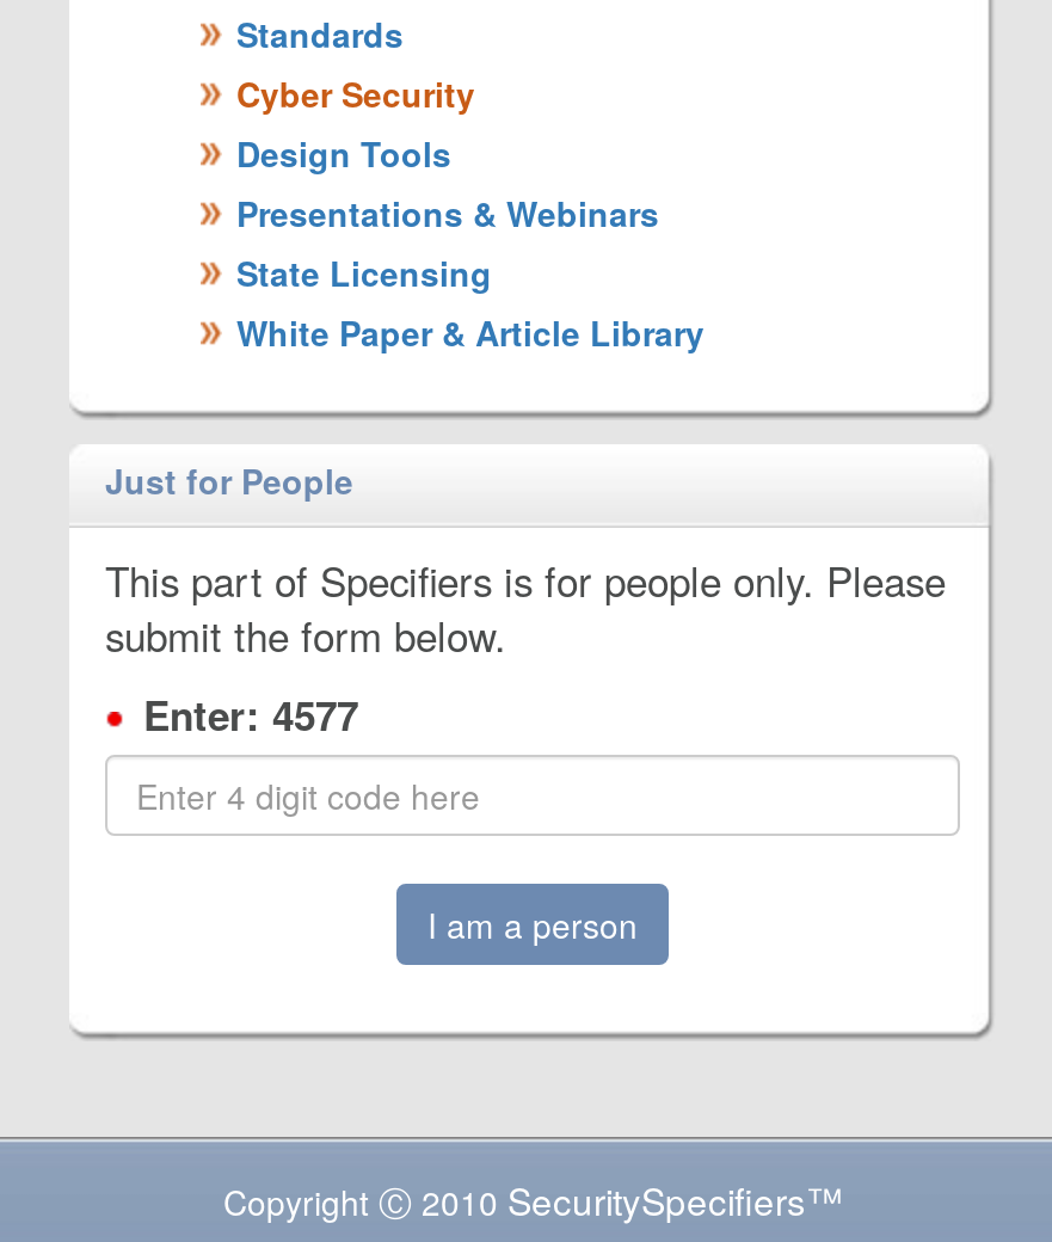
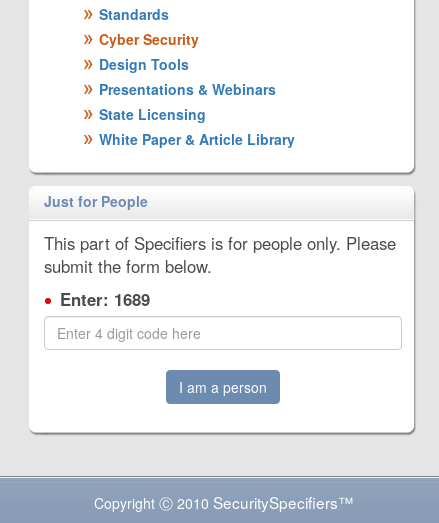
[143,685,358,743] Enter: 4577 -> [60,287,150,311] Enter: 1689

